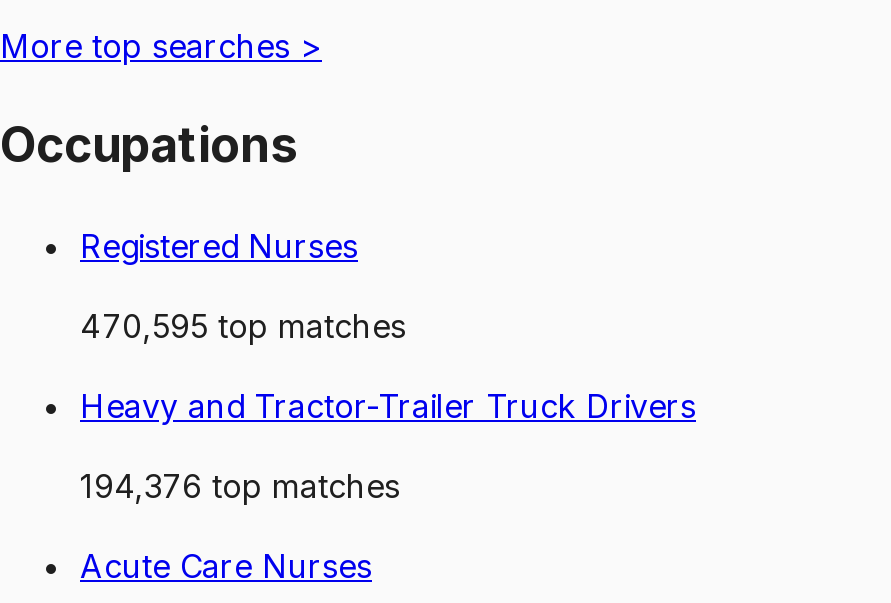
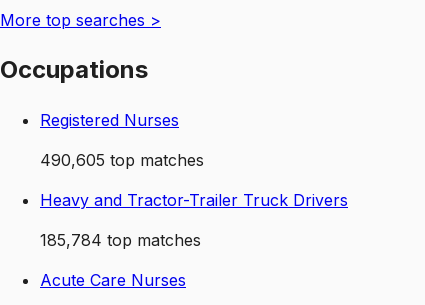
[80,305,406,345] 470,595 top matches -> [40,149,204,169] 490,605 top matches
[80,465,400,505] 194,376 top matches -> [40,229,201,249] 185,784 top matches

